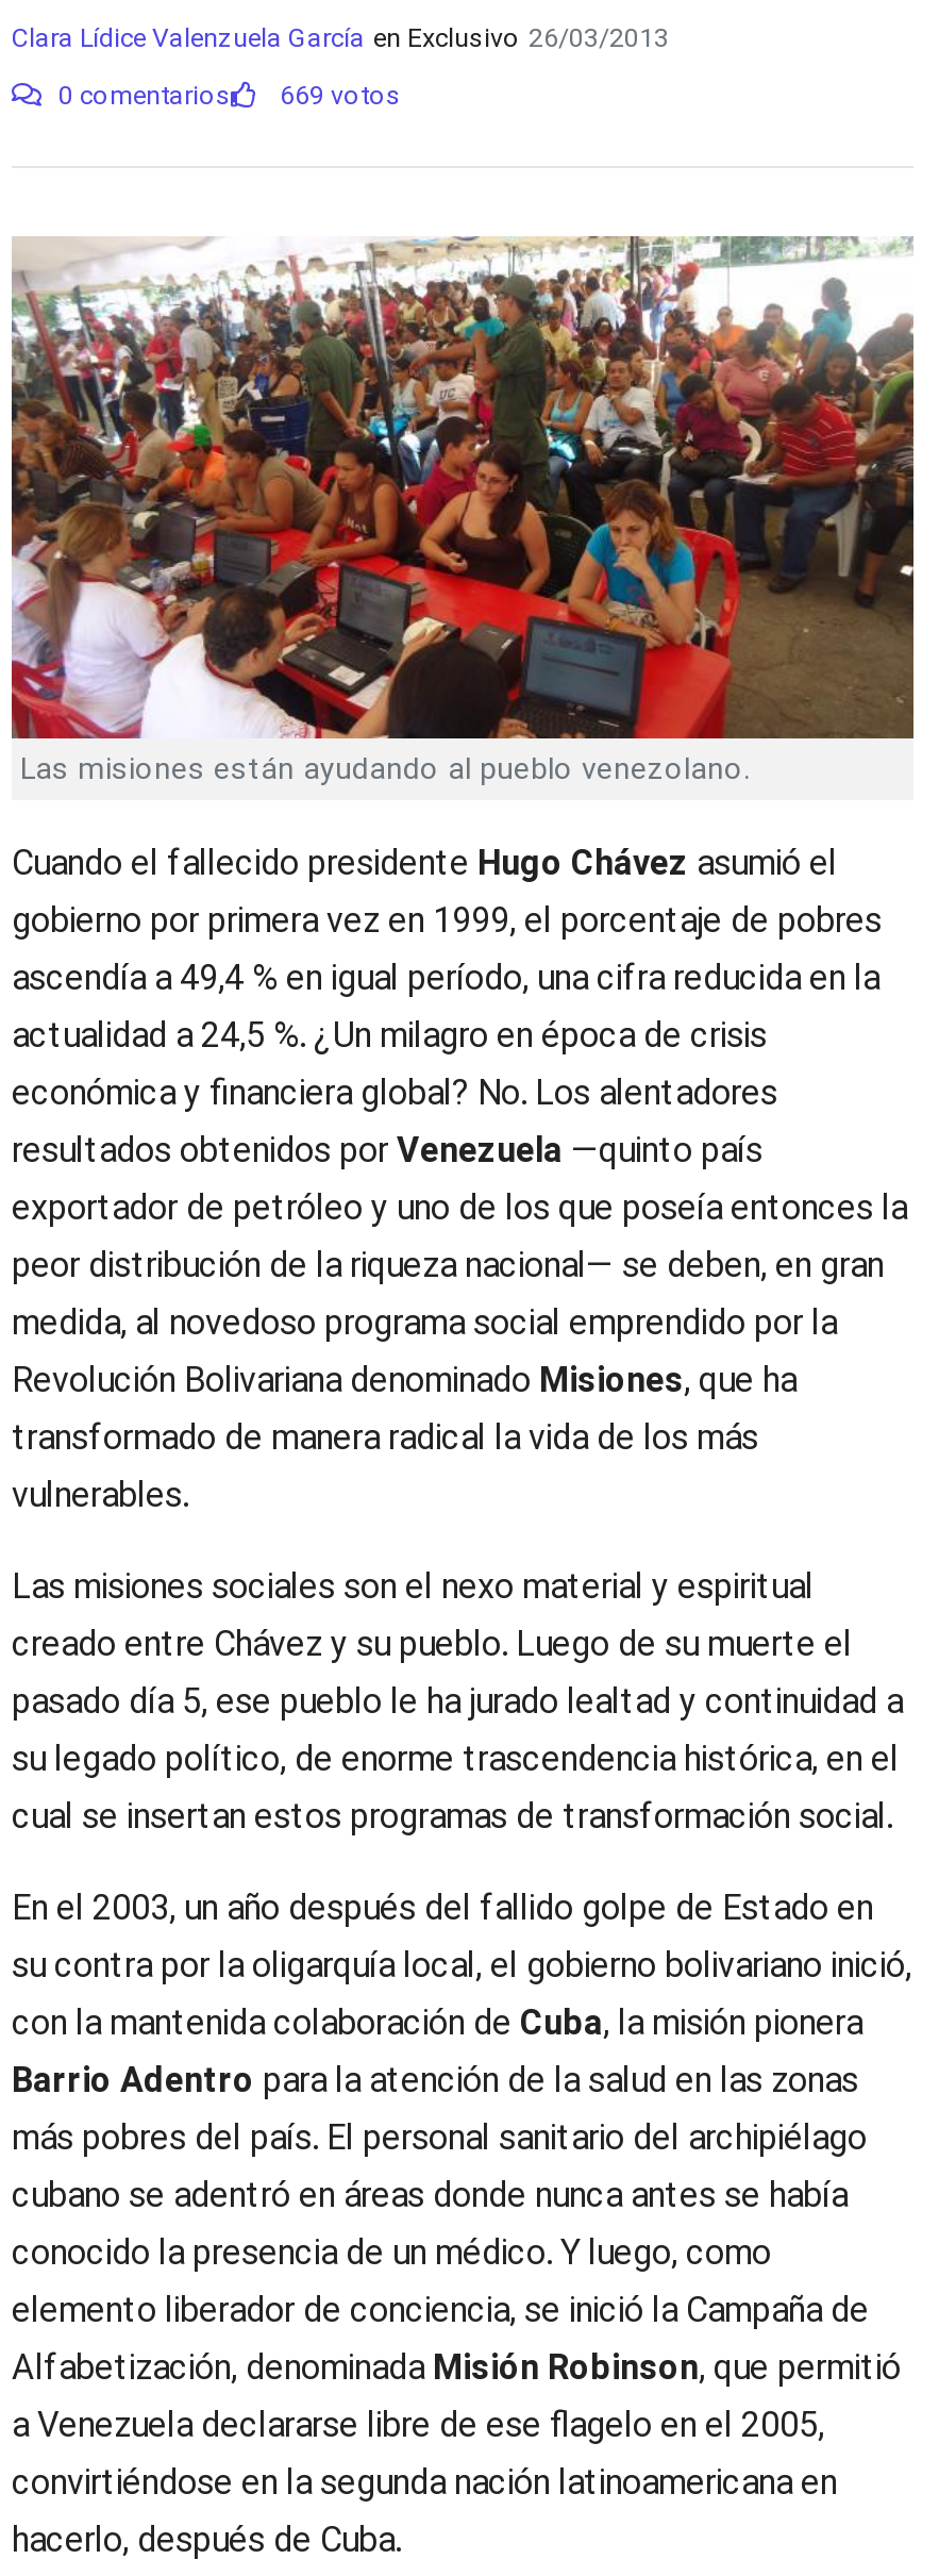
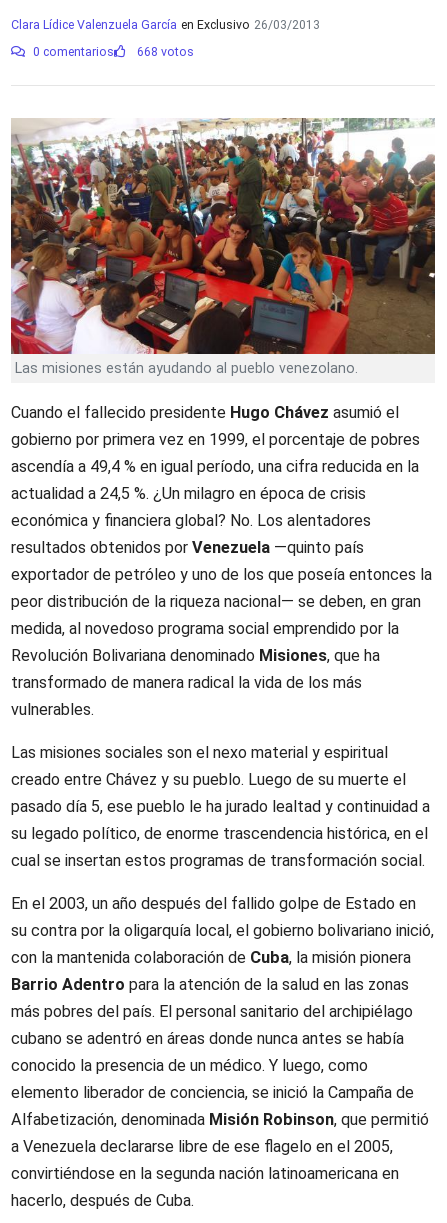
[58,81,401,111] 0 comentarios 669 votos -> [33,45,194,59] 0 comentarios 668 votos

